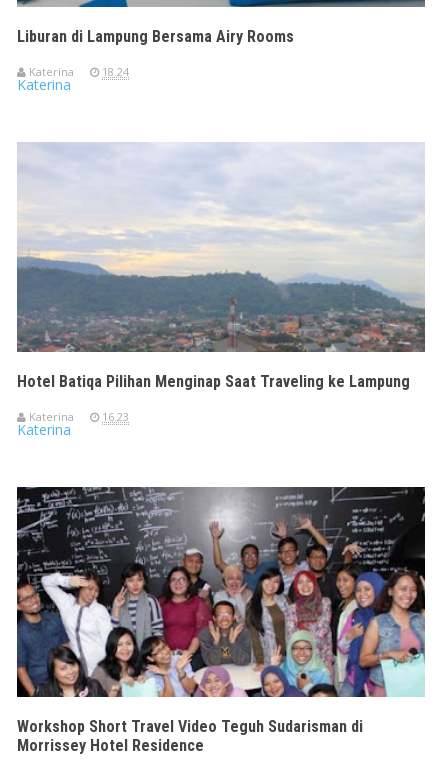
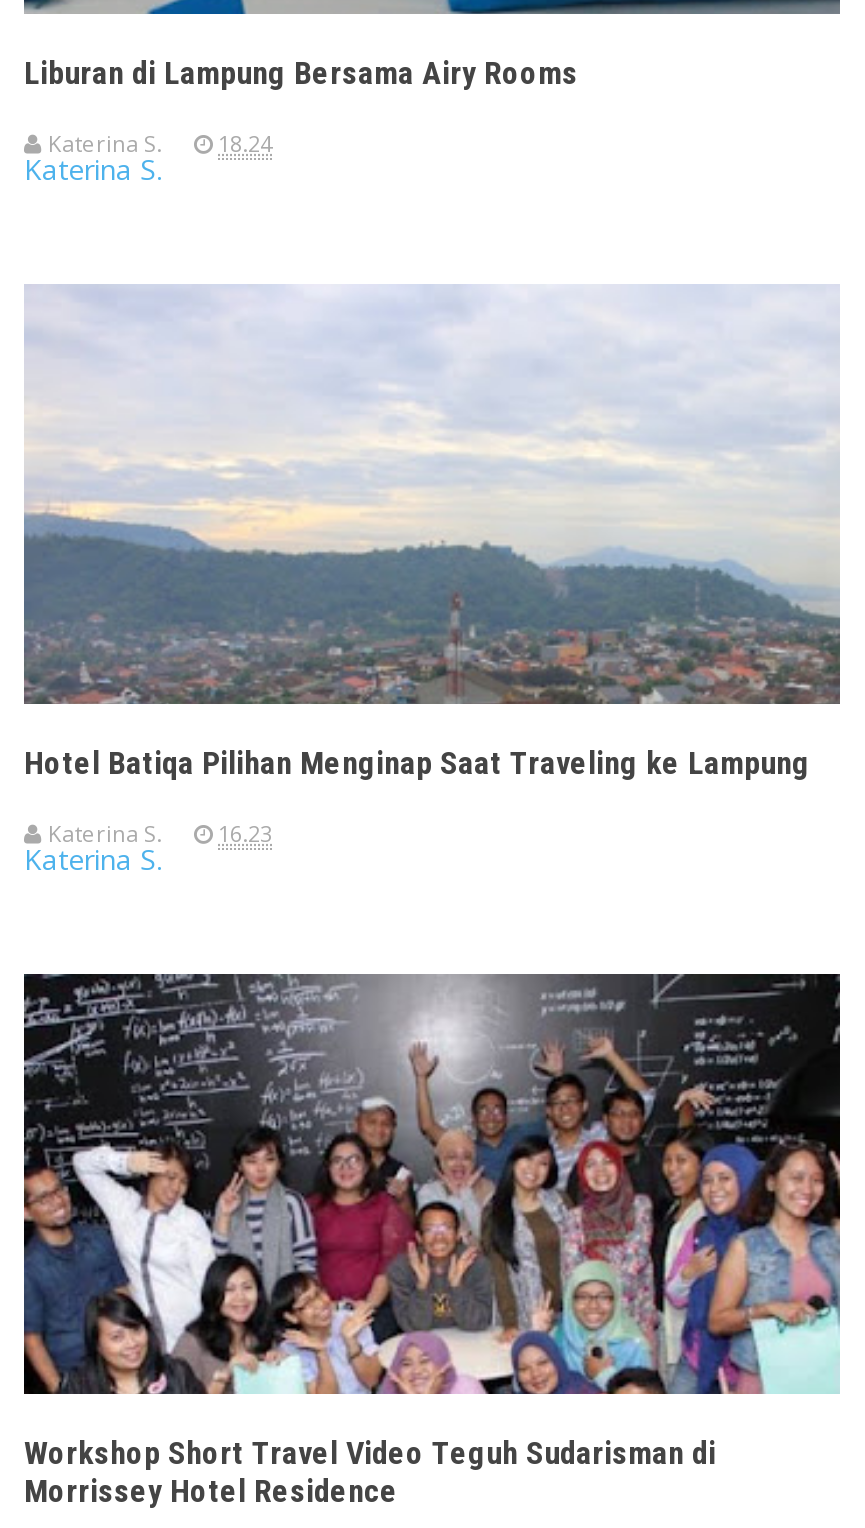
[29,64,74,79] Katerina -> [48,128,162,158] Katerina S.
[17,75,71,94] Katerina -> [24,150,162,188] Katerina S.
[29,409,74,424] Katerina -> [48,818,162,848] Katerina S.
[17,420,71,439] Katerina -> [24,840,162,878] Katerina S.

